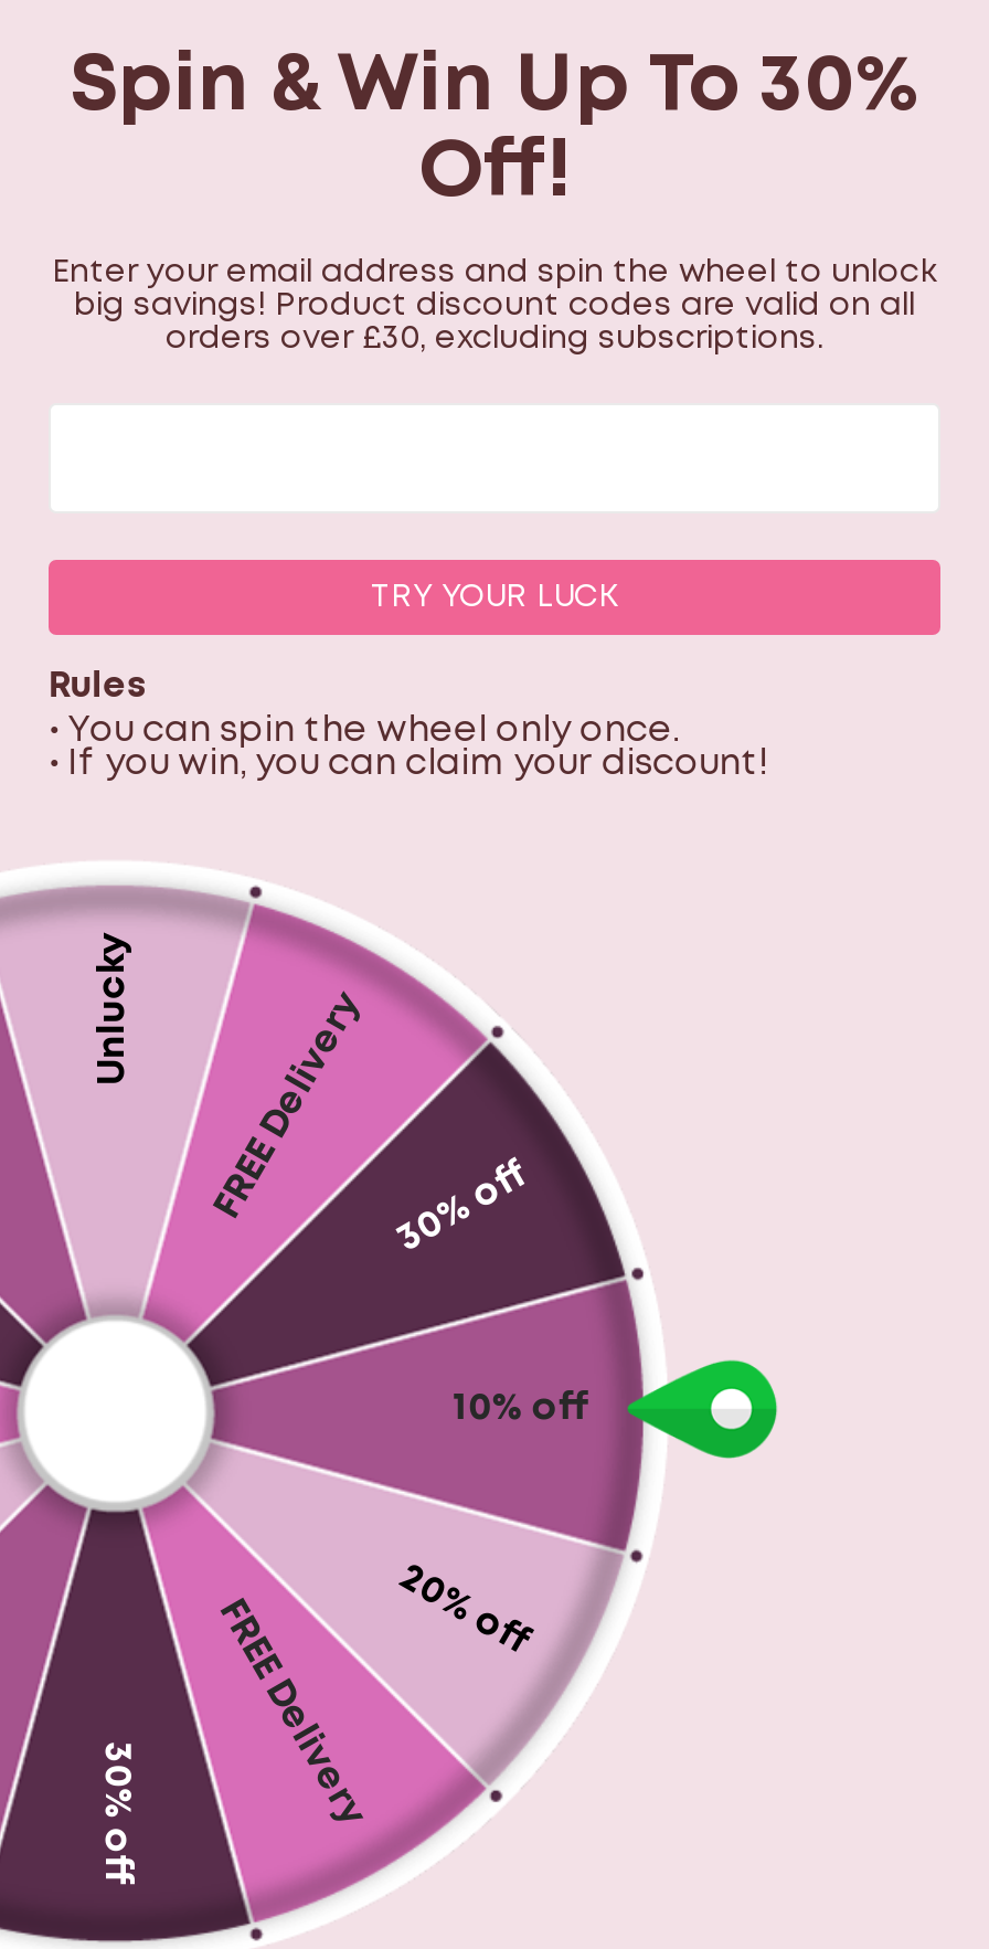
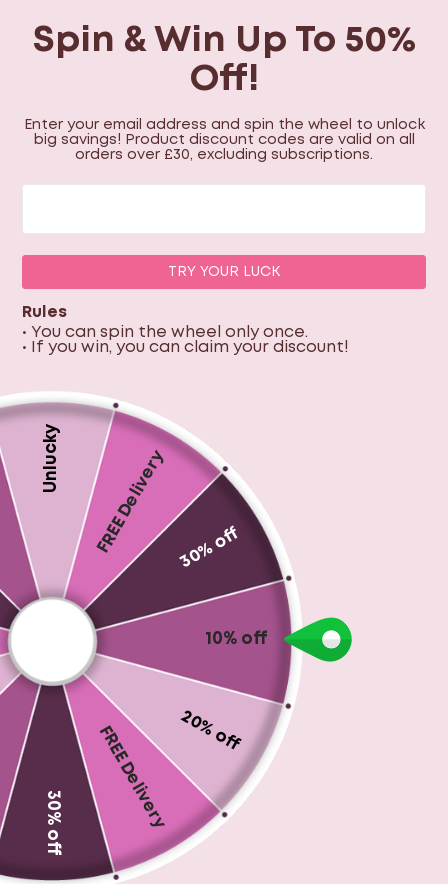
[70,51,919,122] Spin & Win Up To 30% -> [32,25,415,57] Spin & Win Up To 50%

